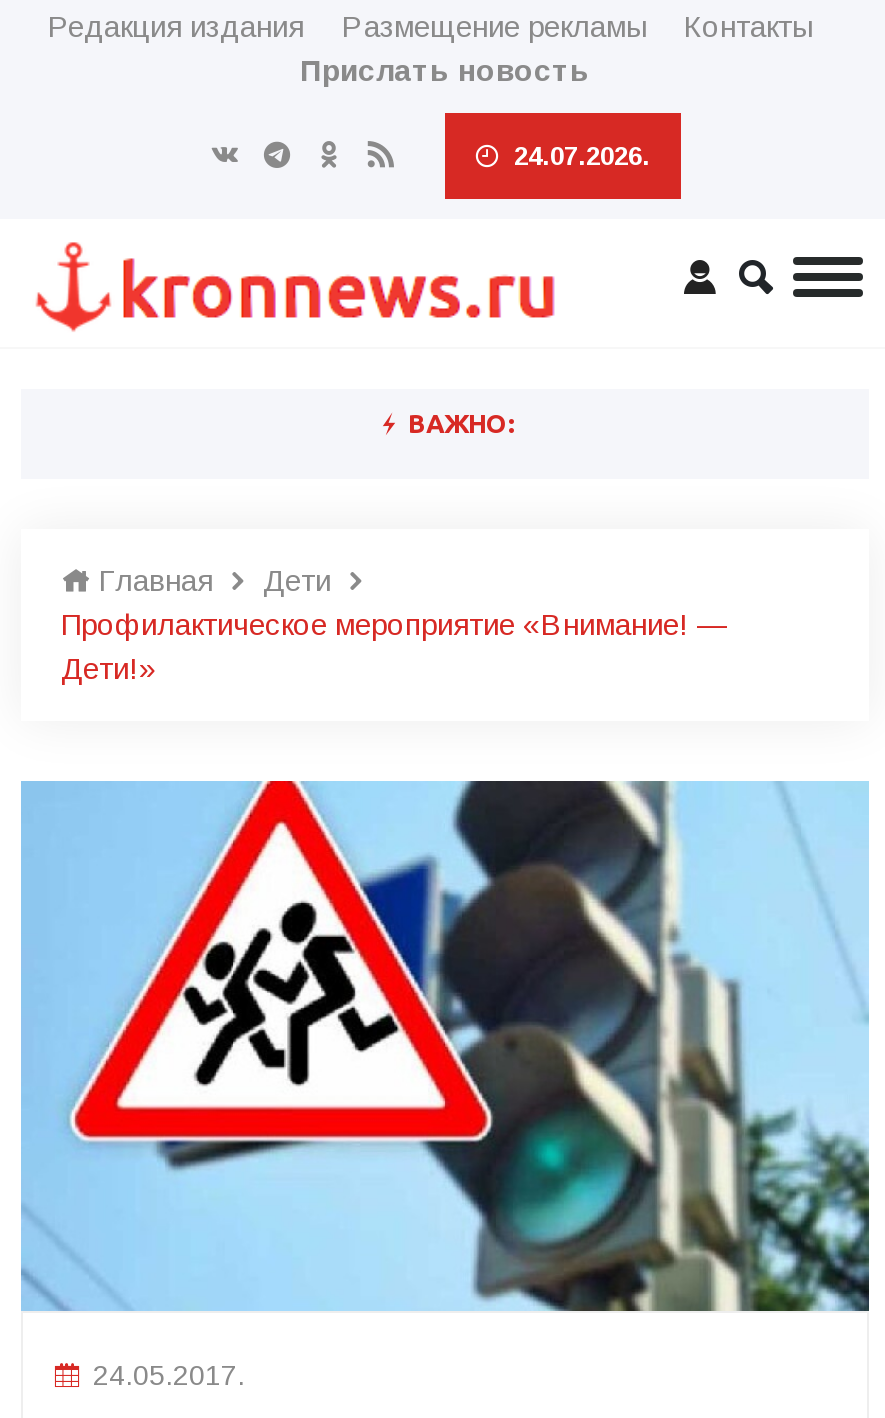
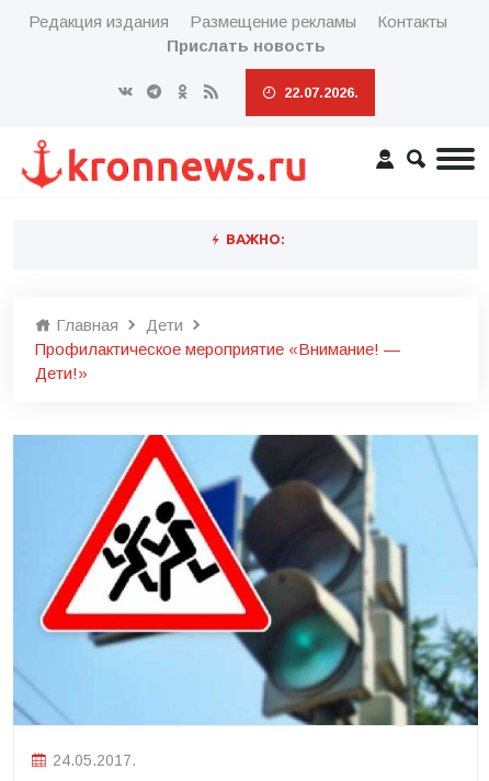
[506,141,650,171] 24.07.2026. -> [279,84,358,101] 22.07.2026.

